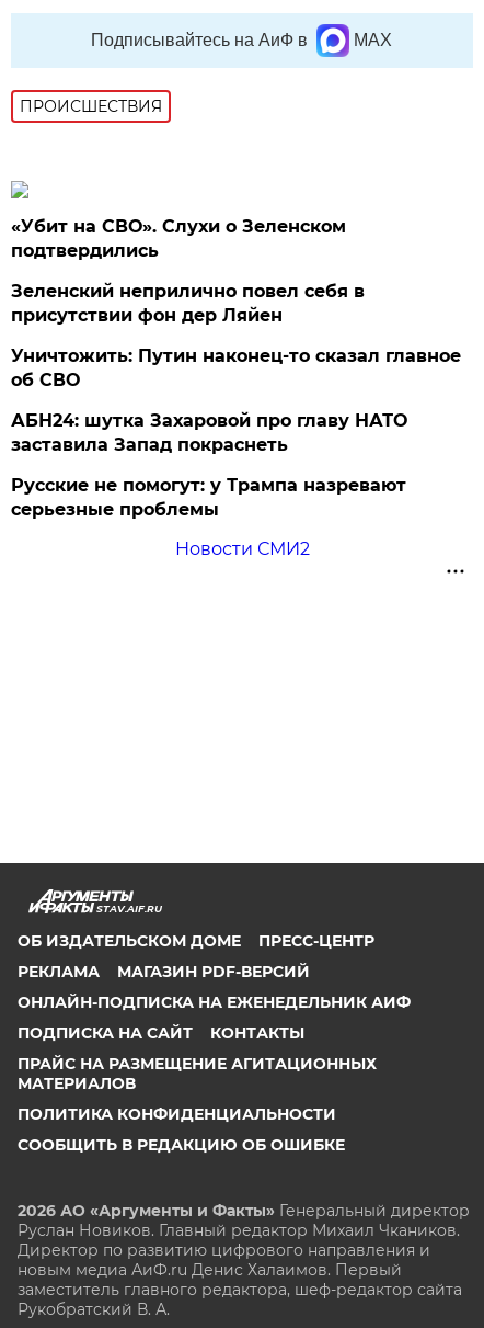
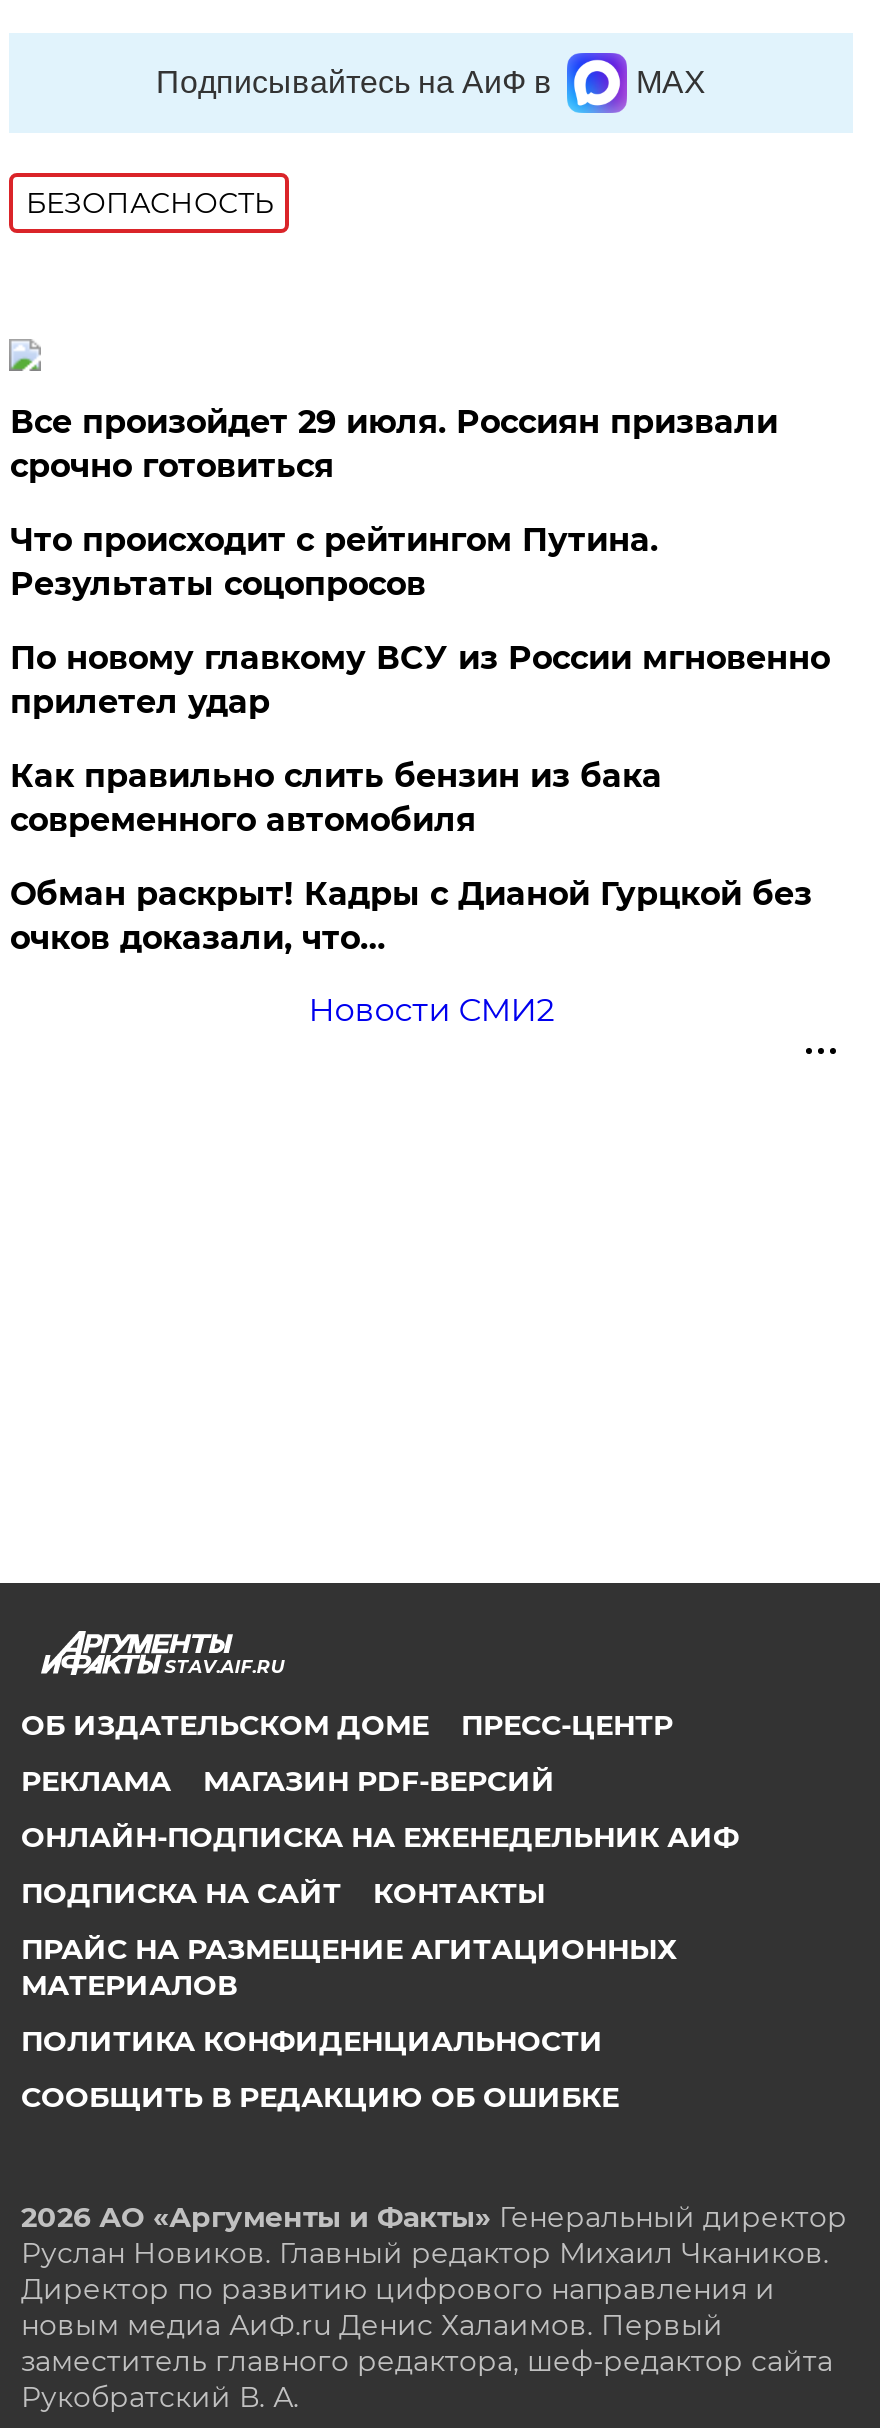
[20,97,163,117] ПРОИСШЕСТВИЯ -> [26,185,274,221] БЕЗОПАСНОСТЬ
[11,216,346,261] «Убит на СВО». Слухи о Зеленском | подтвердились -> [10,403,778,485] Все произойдет 29 июля. Россиян призвали | срочно готовиться
[11,281,365,326] Зеленский неприлично повел cебя в | присутствии фон дер Ляйен -> [10,521,658,603] Что происходит с рейтингом Путина. | Результаты соцопросов
[11,346,461,391] Уничтожить: Путин наконец-то сказал главное | об СВО -> [10,639,830,721] По новому главкому ВСУ из России мгновенно | прилетел удар
[11,410,408,455] АБН24: шутка Захаровой про главу НАТО | заставила Запад покраснеть -> [10,757,662,839] Как правильно слить бензин из бака | современного автомобиля
[11,475,407,520] Русские не помогут: у Трампа назревают | серьезные проблемы -> [10,875,812,957] Обман раскрыт! Кадры с Дианой Гурцкой без | очков доказали, что…

